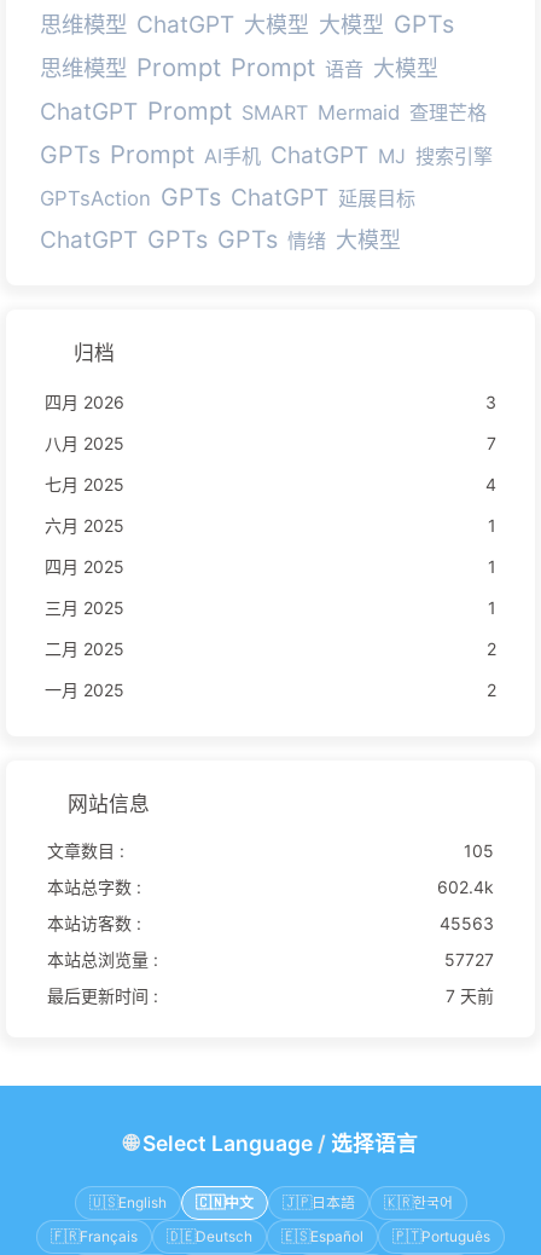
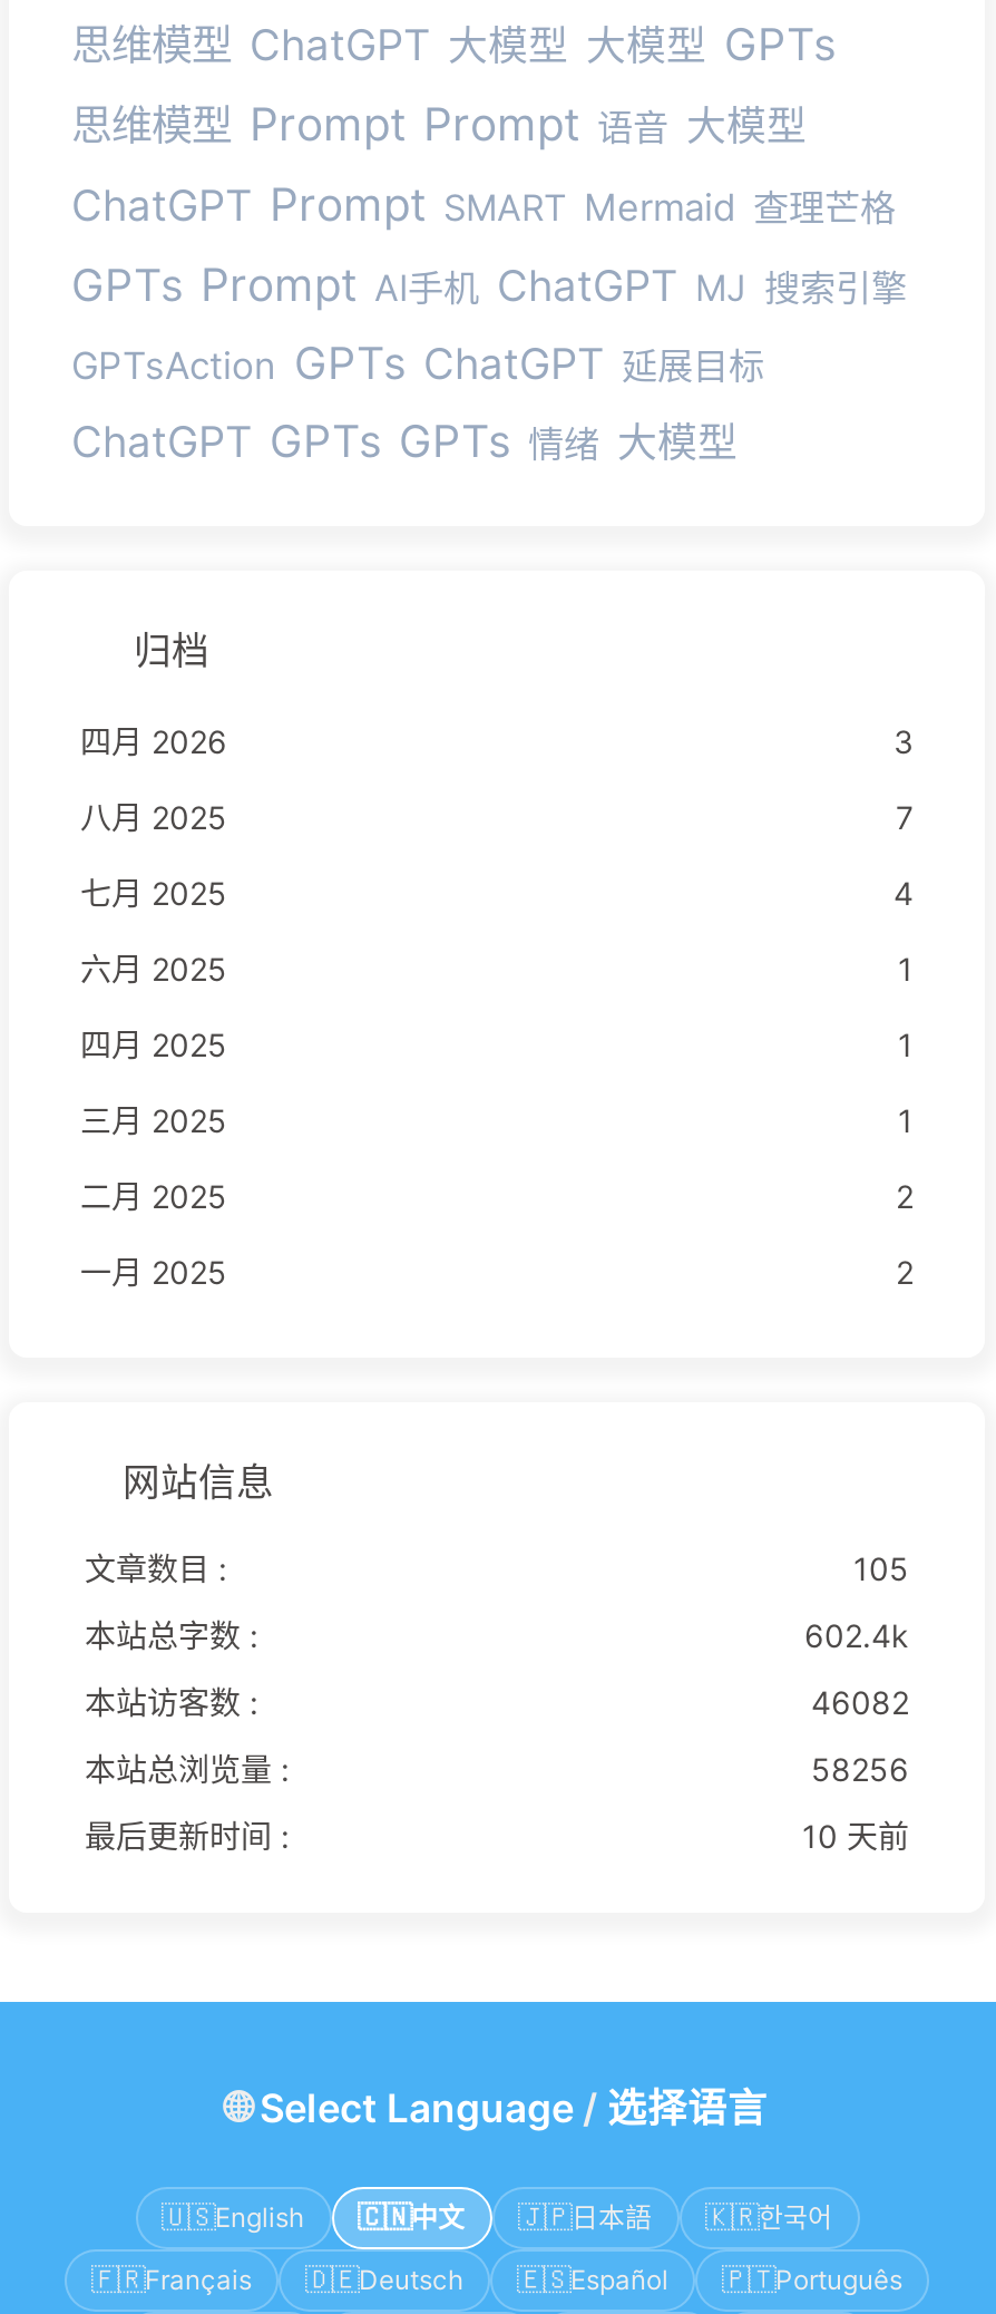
[440,913,494,933] 45563 -> [811,1683,909,1721] 46082
[444,949,494,969] 57727 -> [811,1750,909,1787] 58256
[446,985,494,1006] 7 天前 -> [802,1816,909,1854] 10 天前

